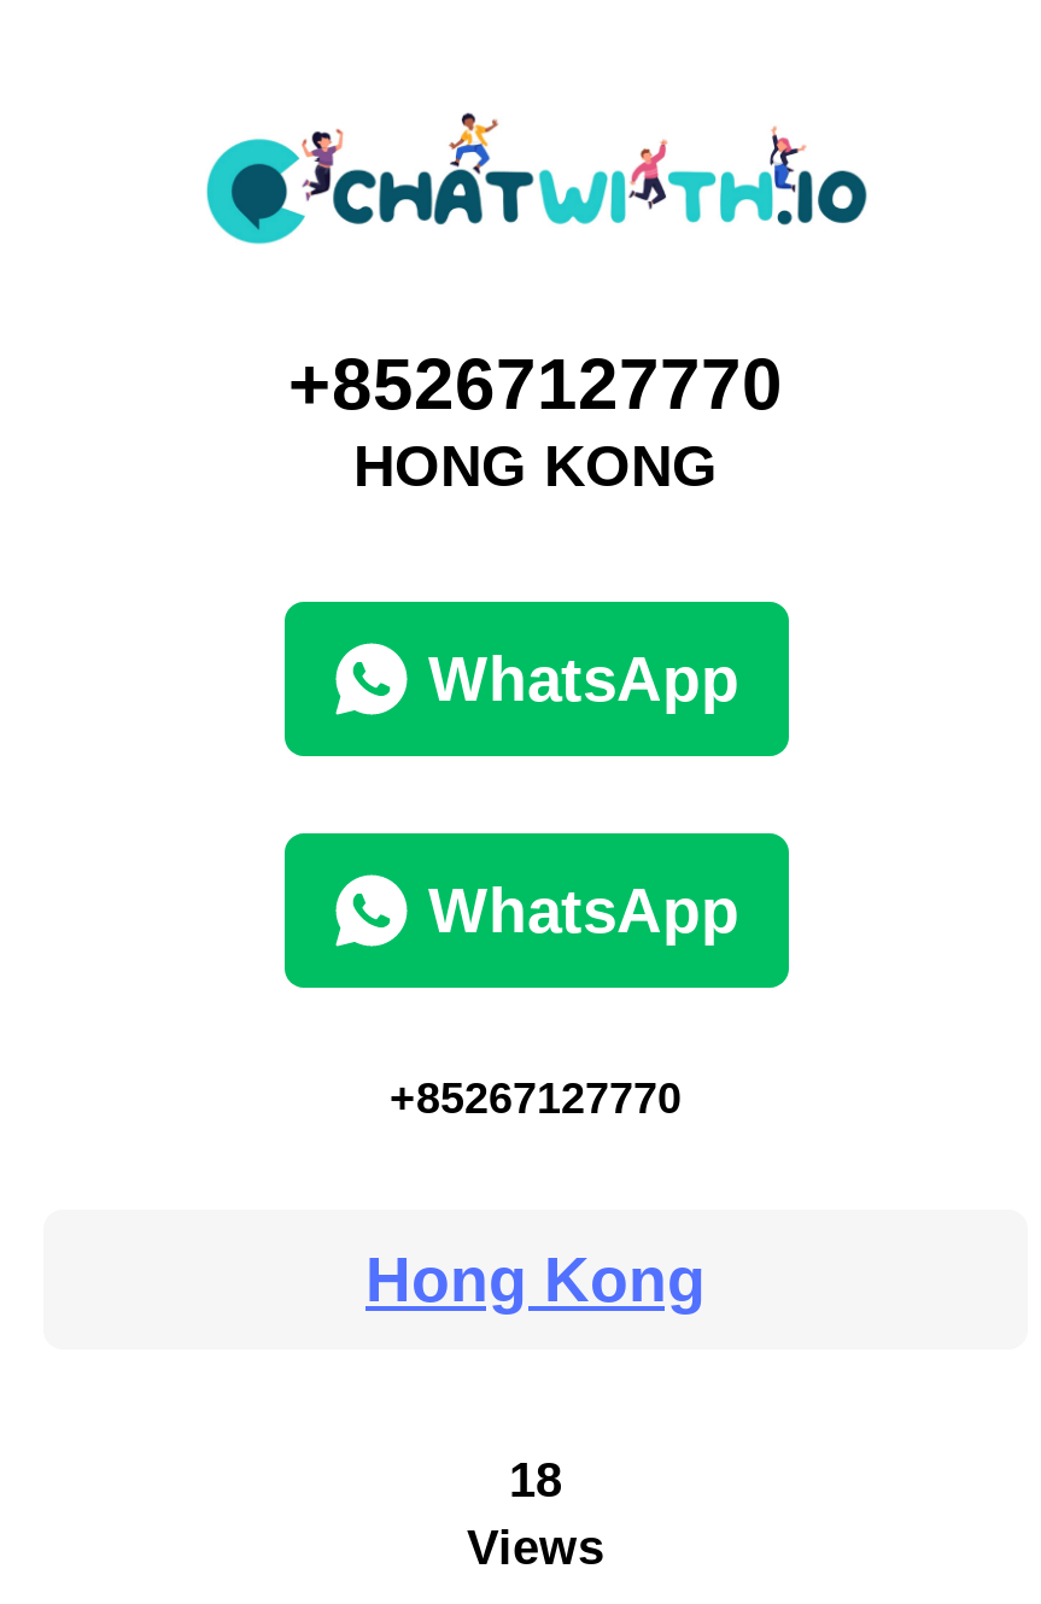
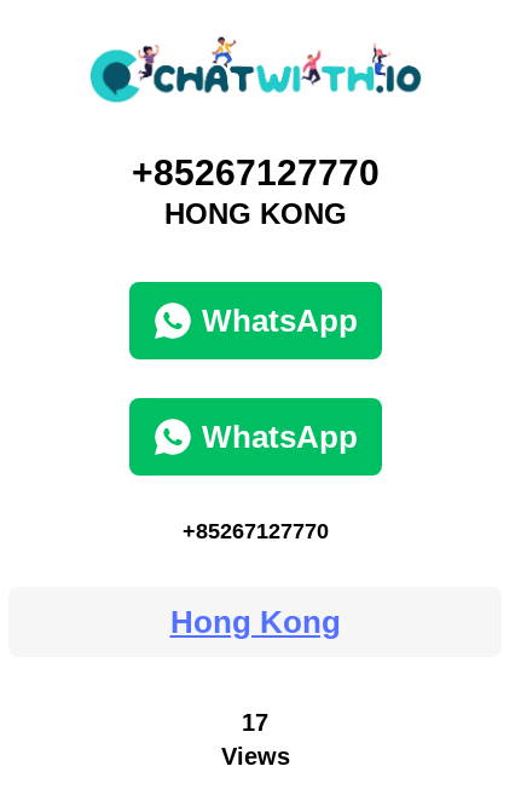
[509,1453,562,1506] 18 -> [242,709,268,735] 17

